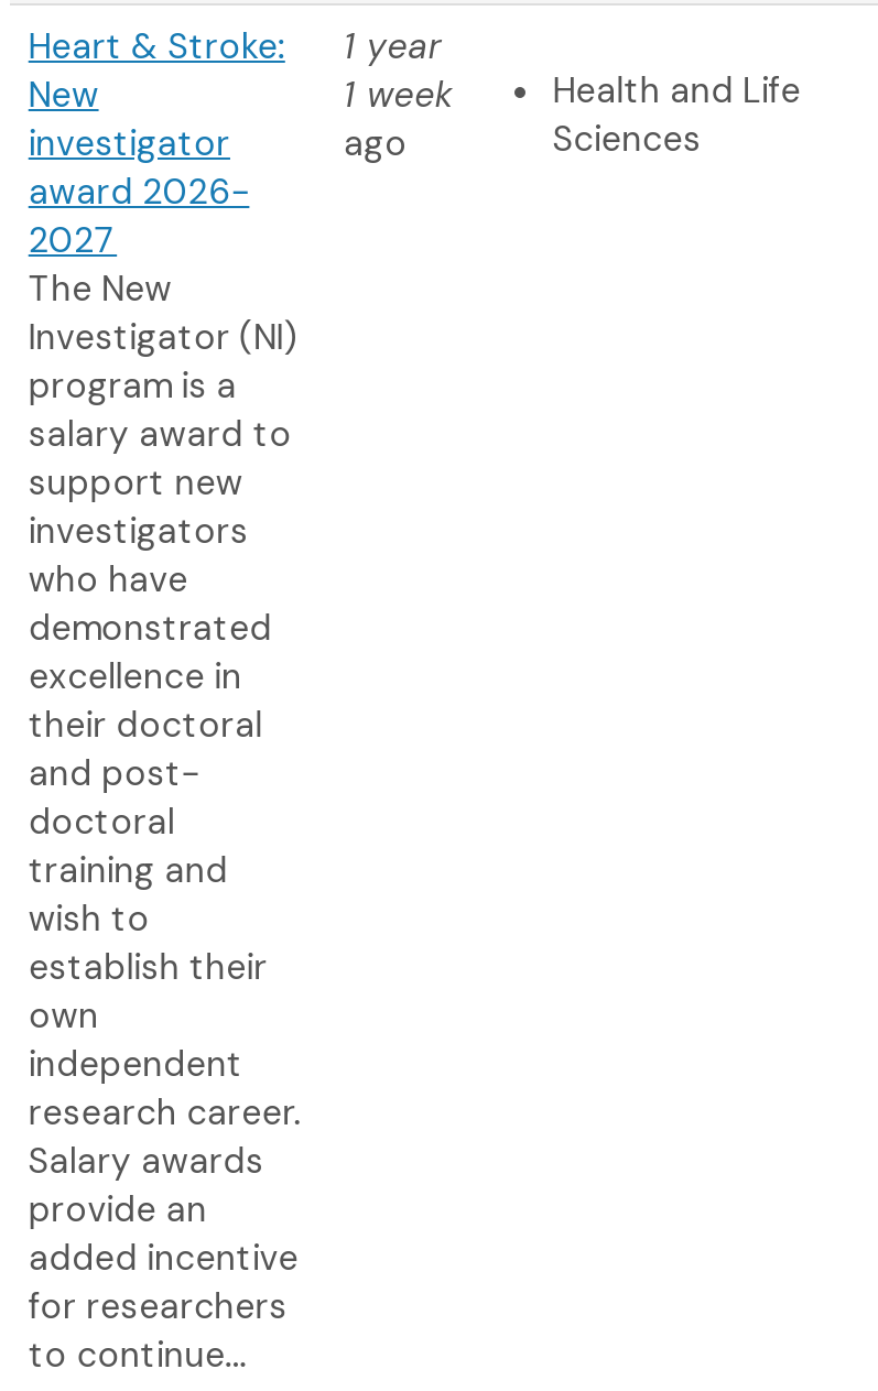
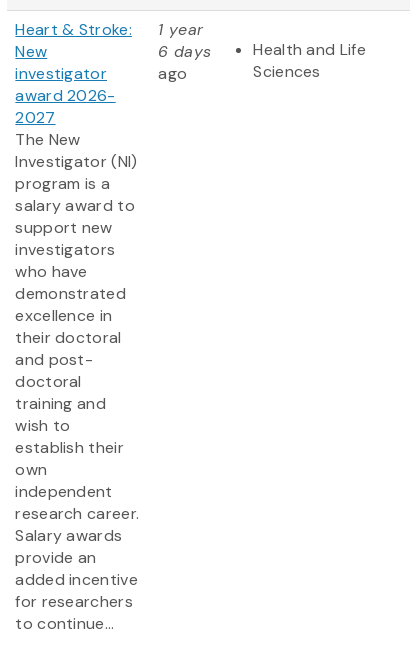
[343,72,453,118] 1 week -> [158,41,211,62] 6 days

